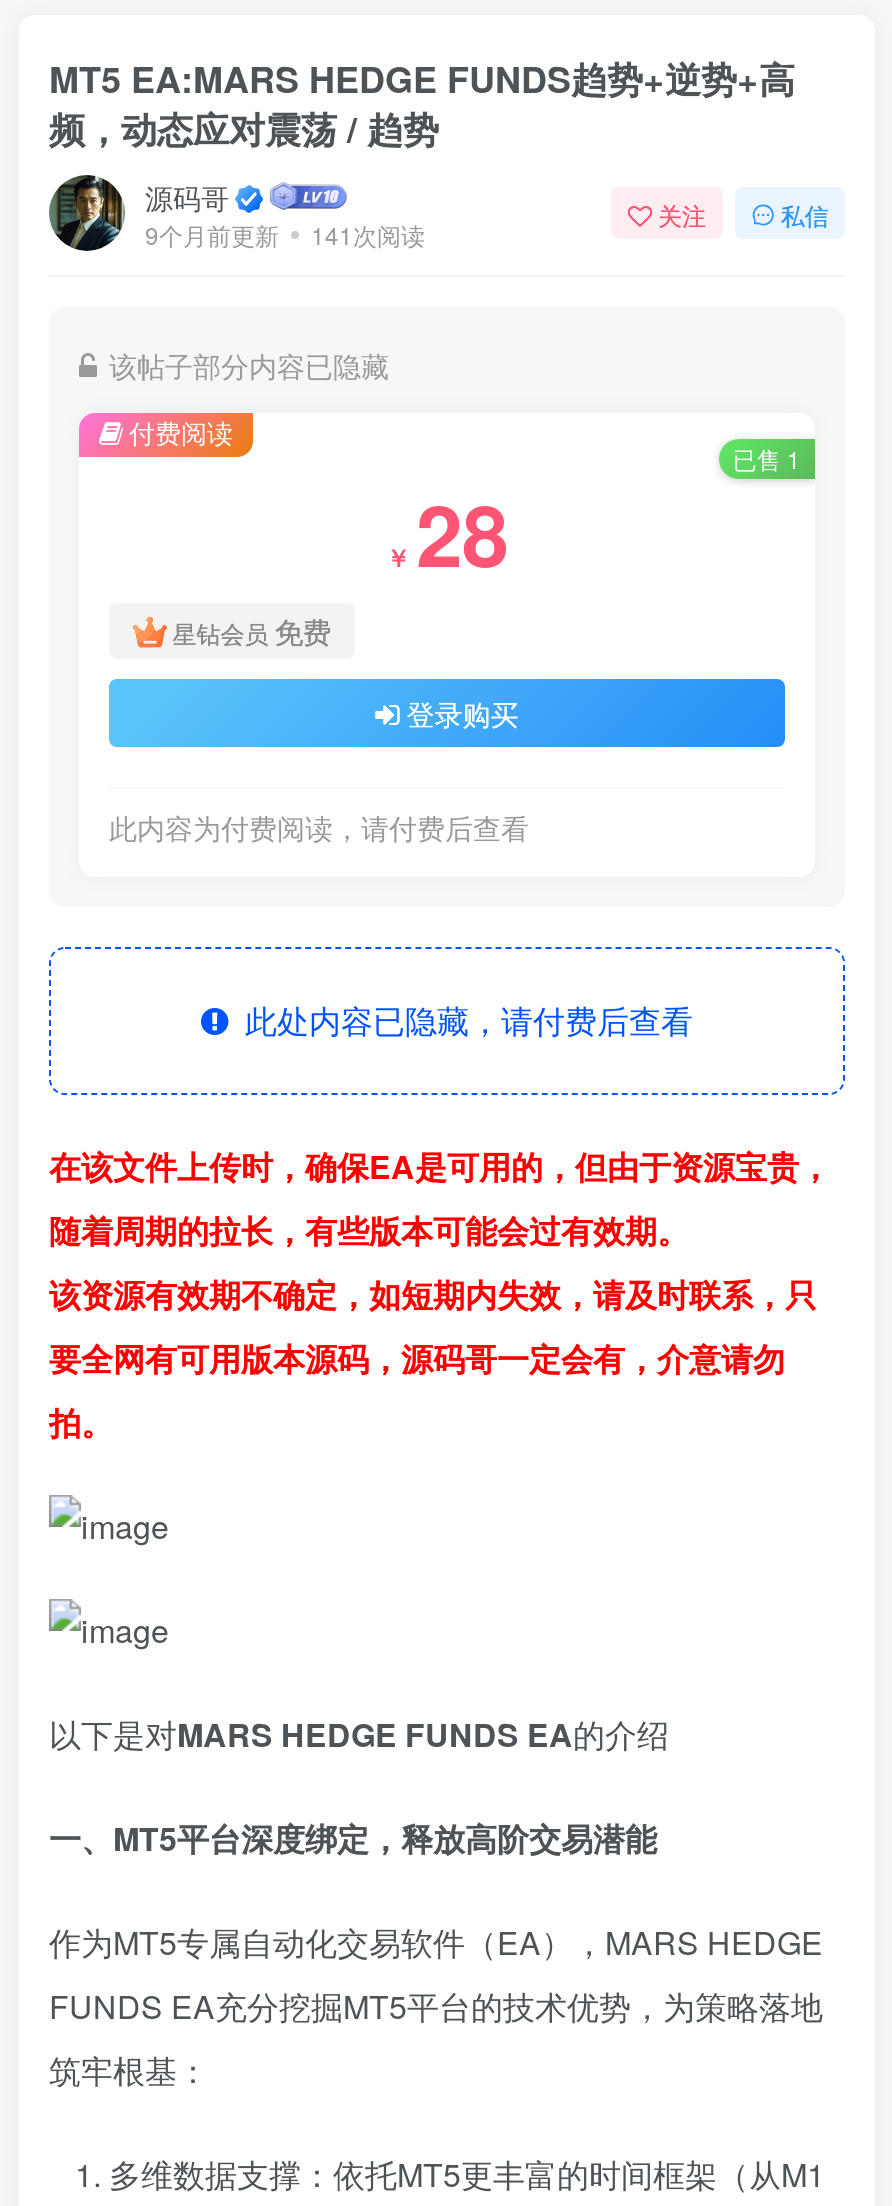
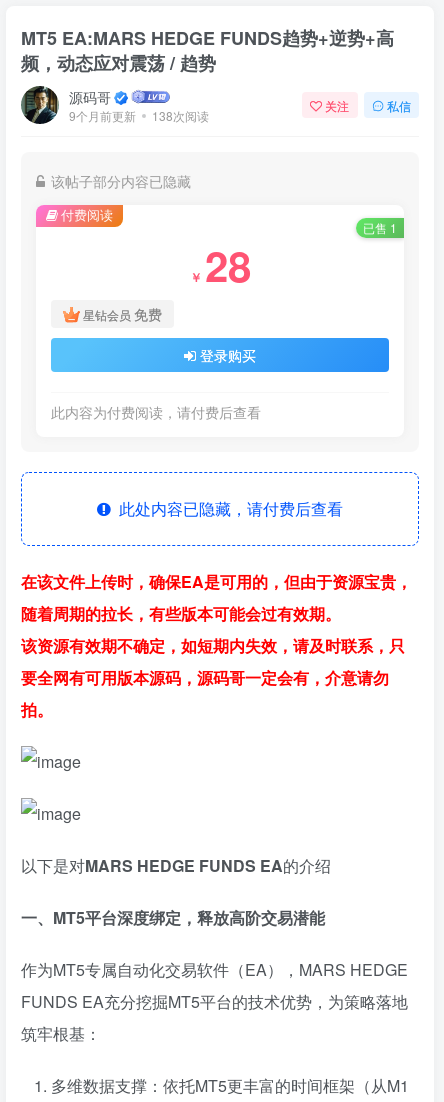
[145,216,425,250] 9个月前更新 141次阅读 -> [69,106,209,123] 9个月前更新 138次阅读

